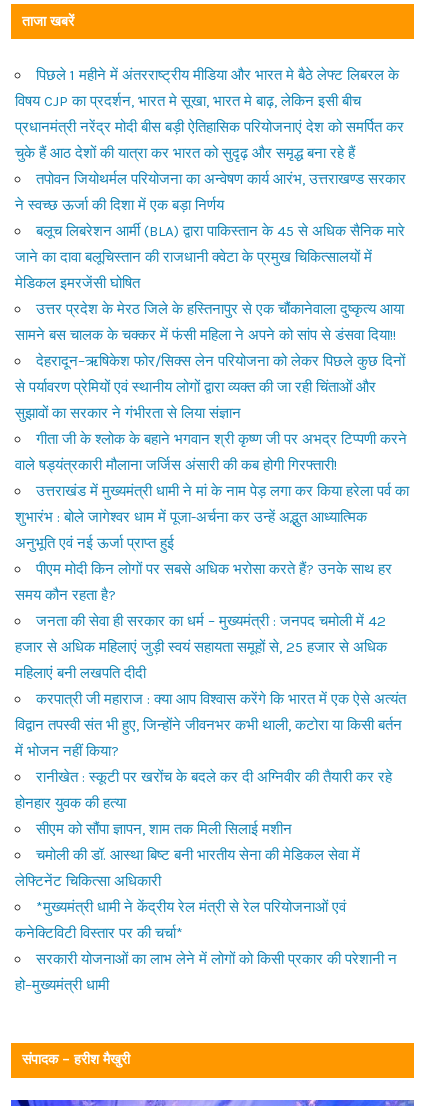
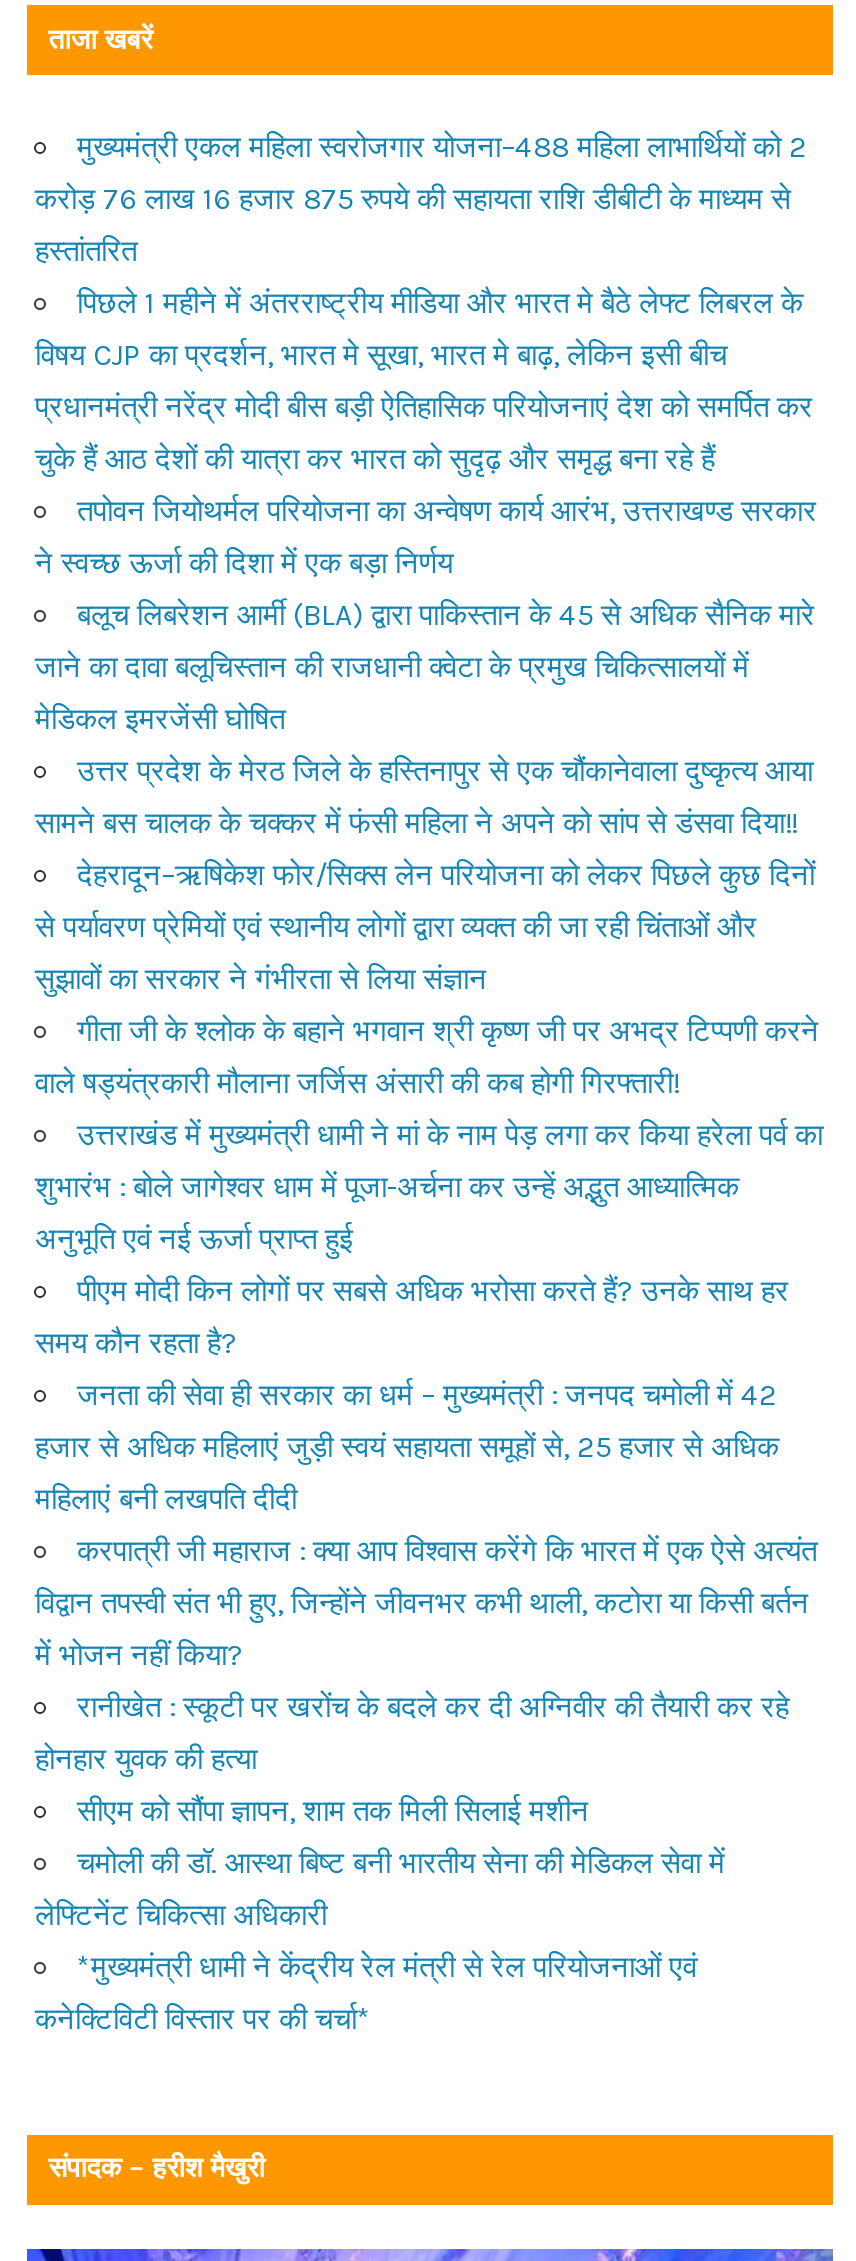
none -> [35,128,807,268] मुख्यमंत्री एकल महिला स्वरोजगार योजना–488 महिला लाभार्थियों को 2 | करोड़ 76 लाख 16 हजार 875 रुपये की सहायता राशि डीबीटी के माध्यम से | हस्तांतरित
moved [15,66,409,942] -> [35,284,823,2036]: पिछले 1 महीने में अंतरराष्ट्रीय मीडिया और भारत मे बैठे लेफ्ट लिबरल के | विषय CJP का प्रदर्शन, भारत मे सूखा, भारत मे बाढ़, लेकिन इसी बीच | प्रधानमंत्री नरेंद्र मोदी बीस बड़ी ऐतिहासिक परियोजनाएं देश को समर्पित कर | ... | *मुख्यमंत्री धामी ने केंद्रीय रेल मंत्री से रेल परियोजनाओं एवं | कनेक्टिविटी विस्तार पर की चर्चा*
[15,950,397,994] सरकारी योजनाओं का लाभ लेने में लोगों को किसी प्रकार की परेशानी न | हो–मुख्यमंत्री धामी -> none

